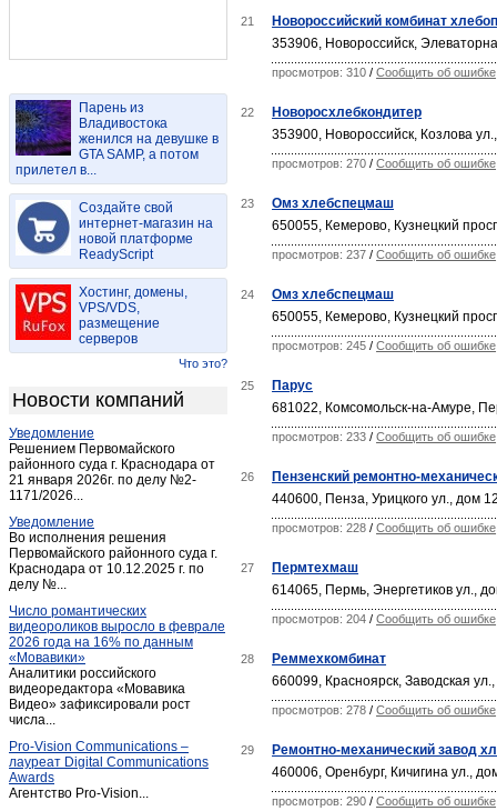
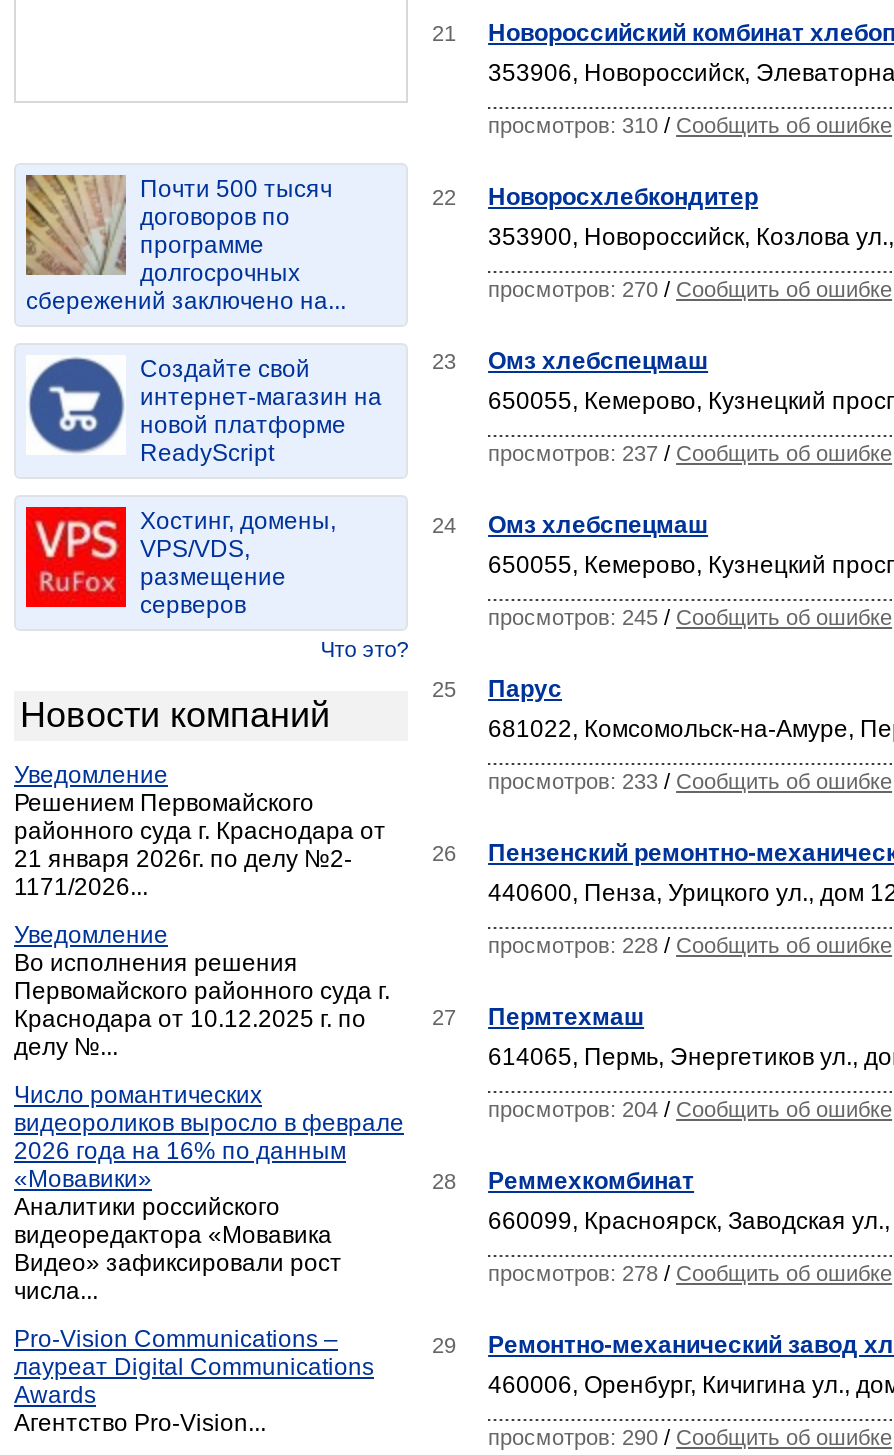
[14,99,219,178] [image] | Парень из | Владивостока | женился на девушке в | GTA SAMP, а потом | прилетел в... -> [24,173,346,315] [image] | Почти 500 тысяч | договоров по | программе | долгосрочных | сбережений заключено на...

